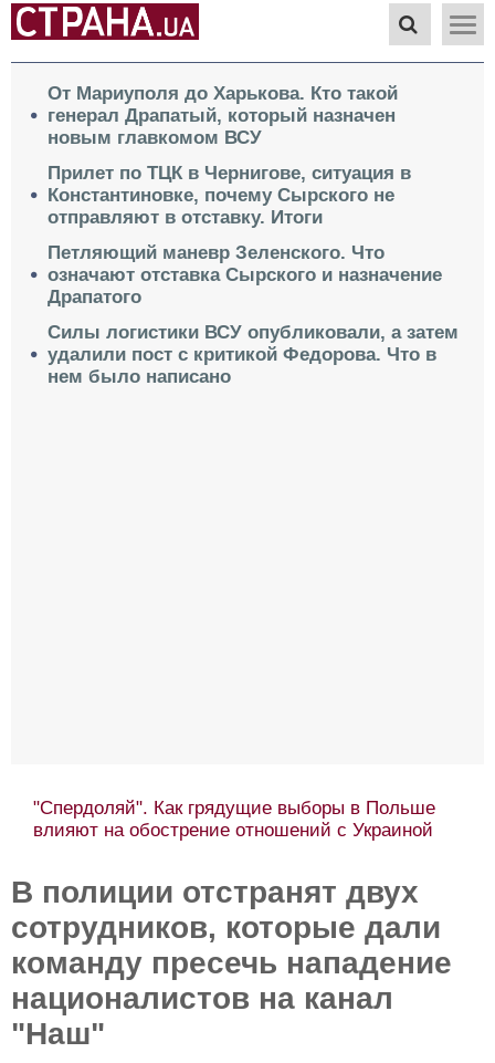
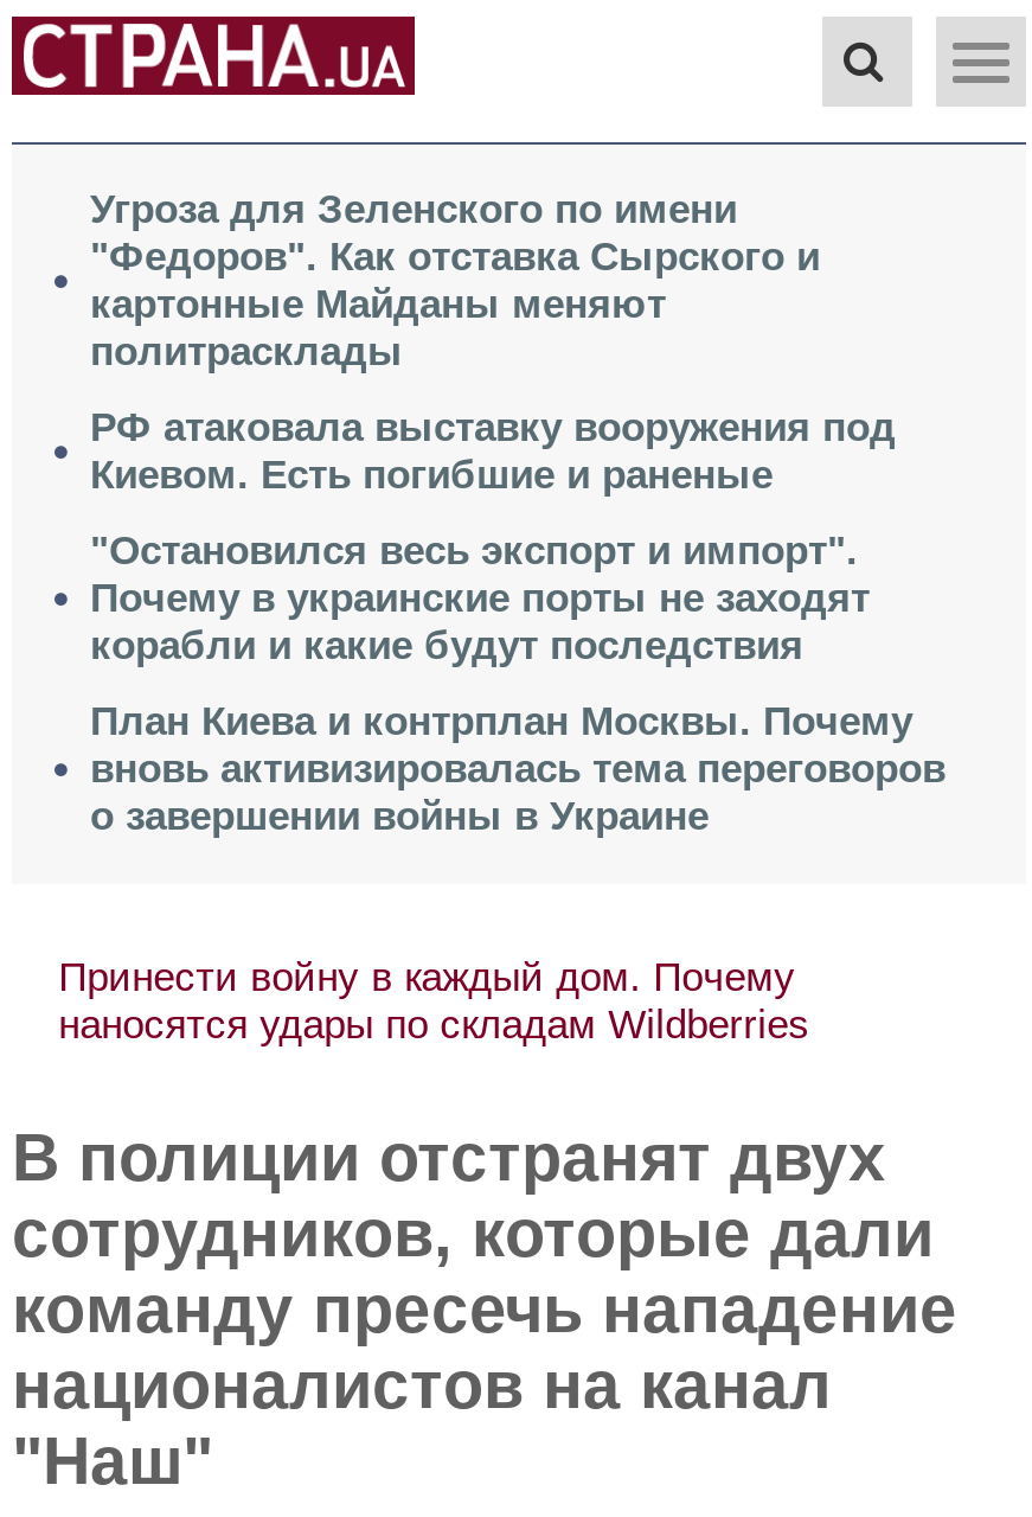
[48,83,398,148] От Мариуполя до Харькова. Кто такой | генерал Драпатый, который назначен | новым главкомом ВСУ -> [90,187,820,375] Угроза для Зеленского по имени | "Федоров". Как отставка Сырского и | картонные Майданы меняют | политрасклады
[48,163,411,228] Прилет по ТЦК в Чернигове, ситуация в | Константиновке, почему Сырского не | отправляют в отставку. Итоги -> [90,405,896,498] РФ атаковала выставку вооружения под | Киевом. Есть погибшие и раненые
[48,242,442,308] Петляющий маневр Зеленского. Что | означают отставка Сырского и назначение | Драпатого -> [90,529,870,668] "Остановился весь экспорт и импорт". | Почему в украинские порты не заходят | корабли и какие будут последствия
[48,322,459,387] Силы логистики ВСУ опубликовали, а затем | удалили пост с критикой Федорова. Что в | нем было написано -> [90,699,946,839] План Киева и контрплан Москвы. Почему | вновь активизировалась тема переговоров | о завершении войны в Украине
[33,798,435,841] "Спердоляй". Как грядущие выборы в Польше | влияют на обострение отношений с Украиной -> [58,955,809,1048] Принести войну в каждый дом. Почему | наносятся удары по складам Wildberries

